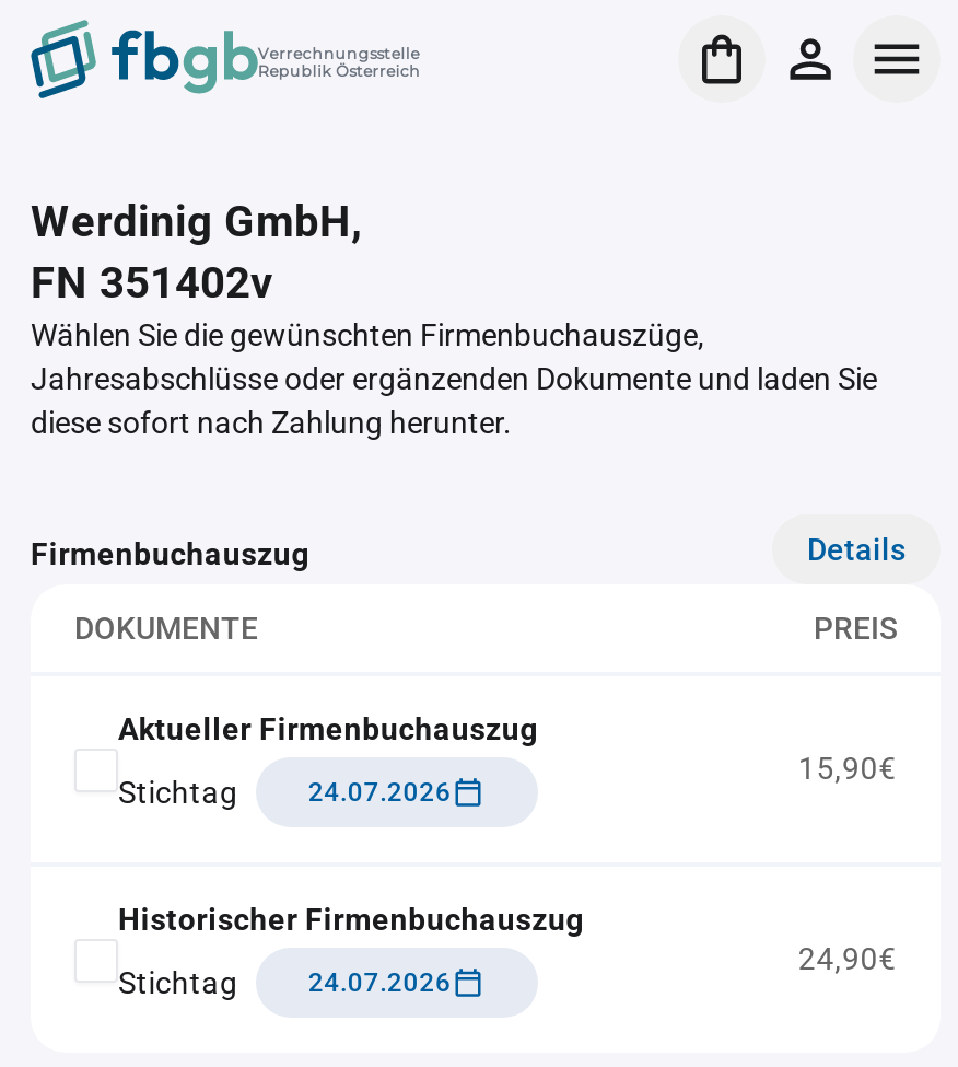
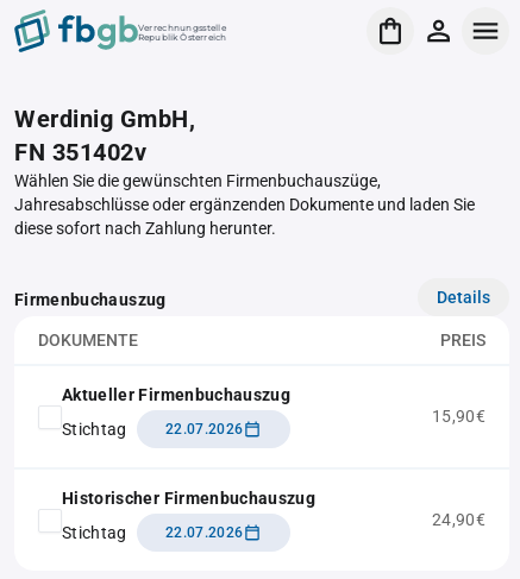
[308,777,451,808] 24.07.2026 -> [165,421,243,438] 22.07.2026
[308,967,451,998] 24.07.2026 -> [165,524,243,541] 22.07.2026

